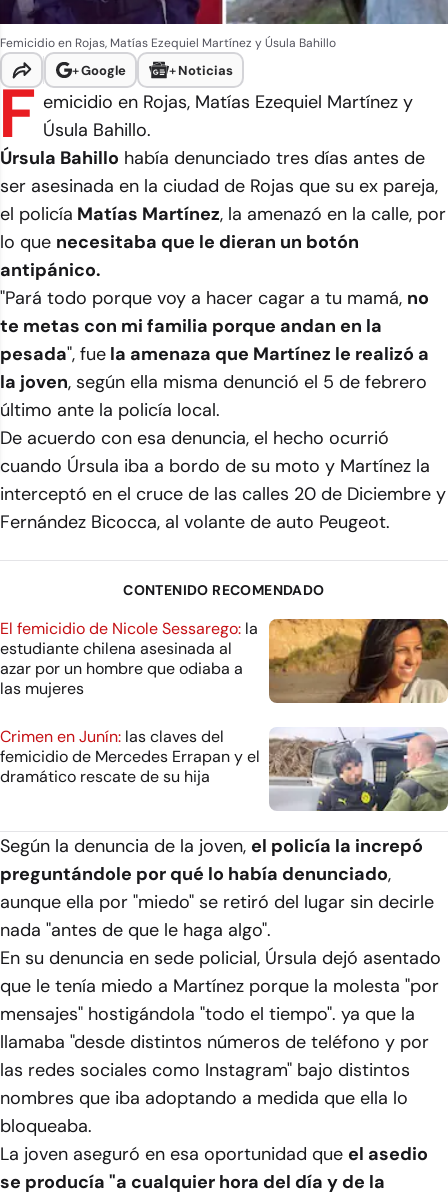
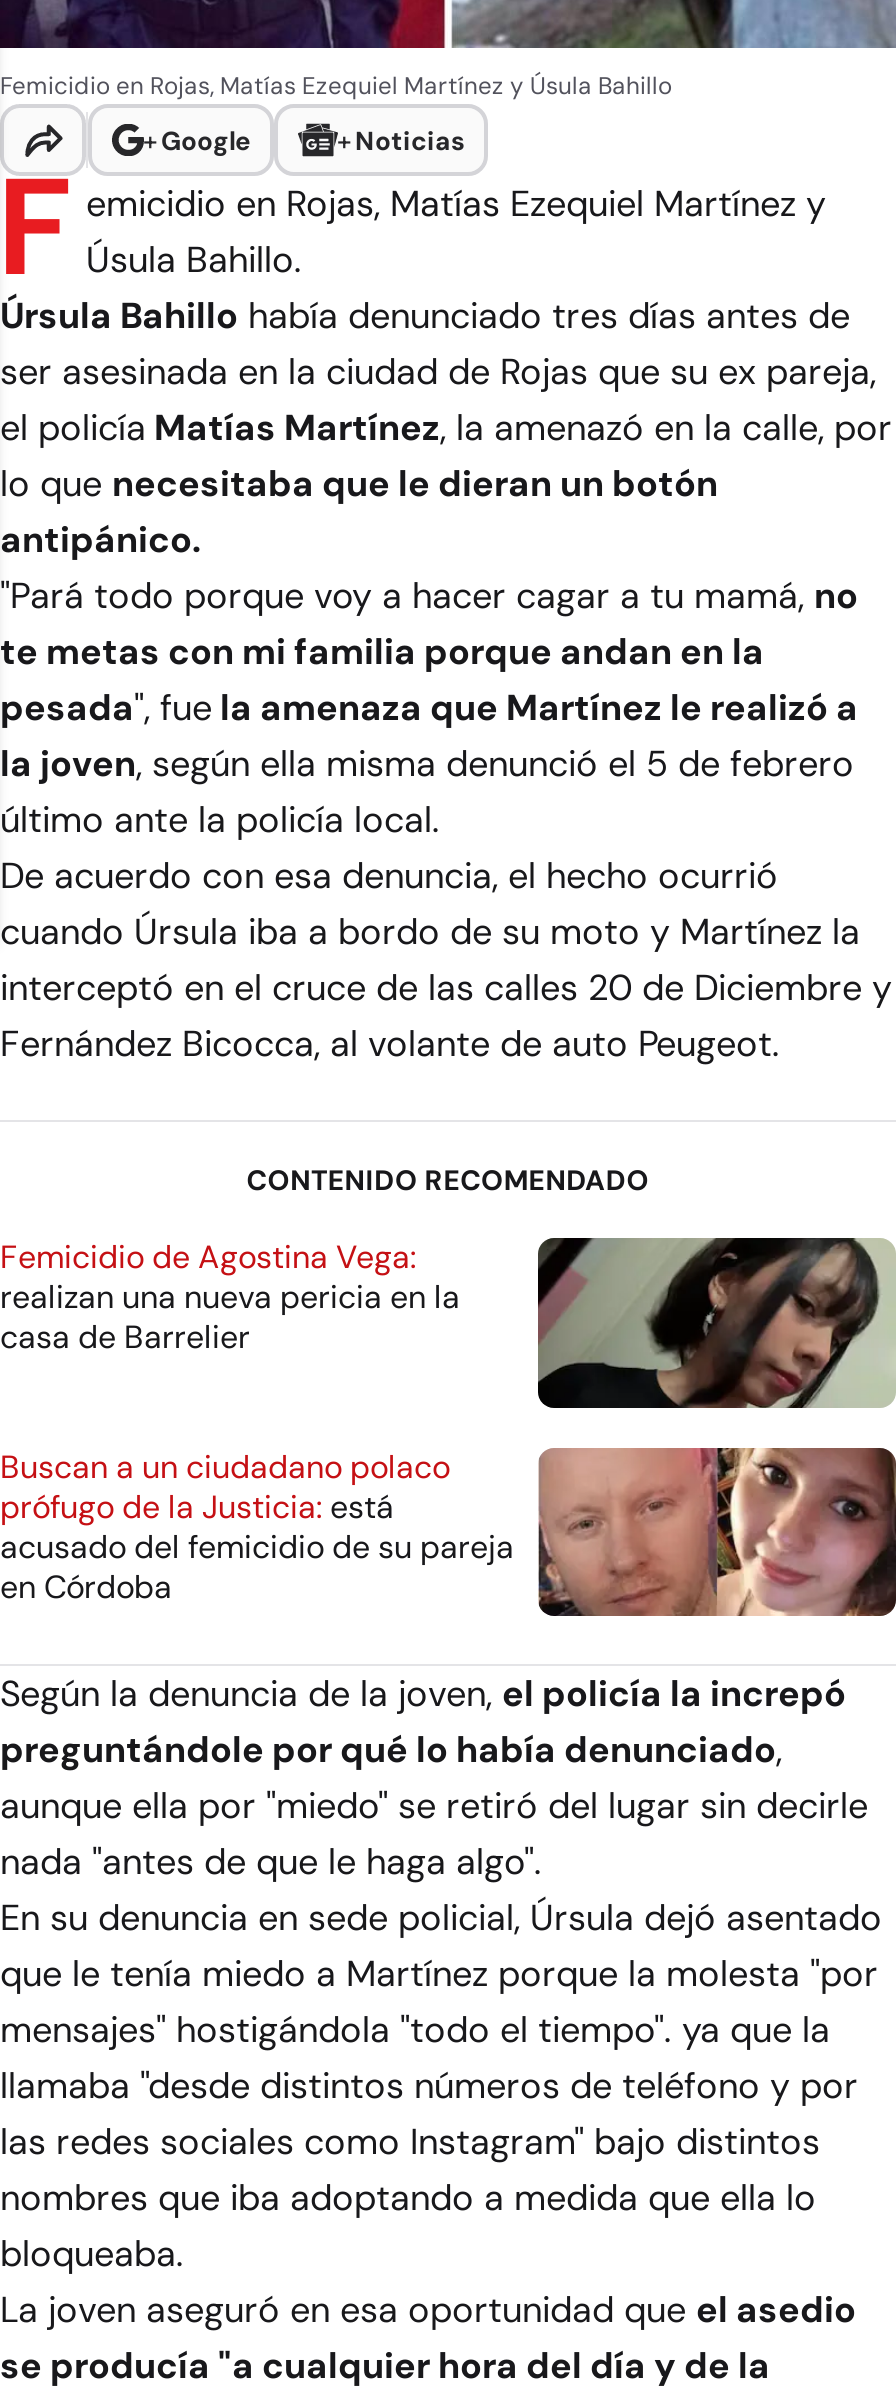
[0,618,258,699] El femicidio de Nicole Sessarego: la | estudiante chilena asesinada al | azar por un hombre que odiaba a | las mujeres -> [0,1237,460,1359] Femicidio de Agostina Vega: | realizan una nueva pericia en la | casa de Barrelier
[0,618,445,787] [image] | Crimen en Junín: las claves del | femicidio de Mercedes Errapan y el | dramático rescate de su hija -> [0,1236,890,1608] [image] | Buscan a un ciudadano polaco | prófugo de la Justicia: está | acusado del femicidio de su pareja | en Córdoba
[270,724,445,812] [image] -> [538,1446,890,1622] [image]

